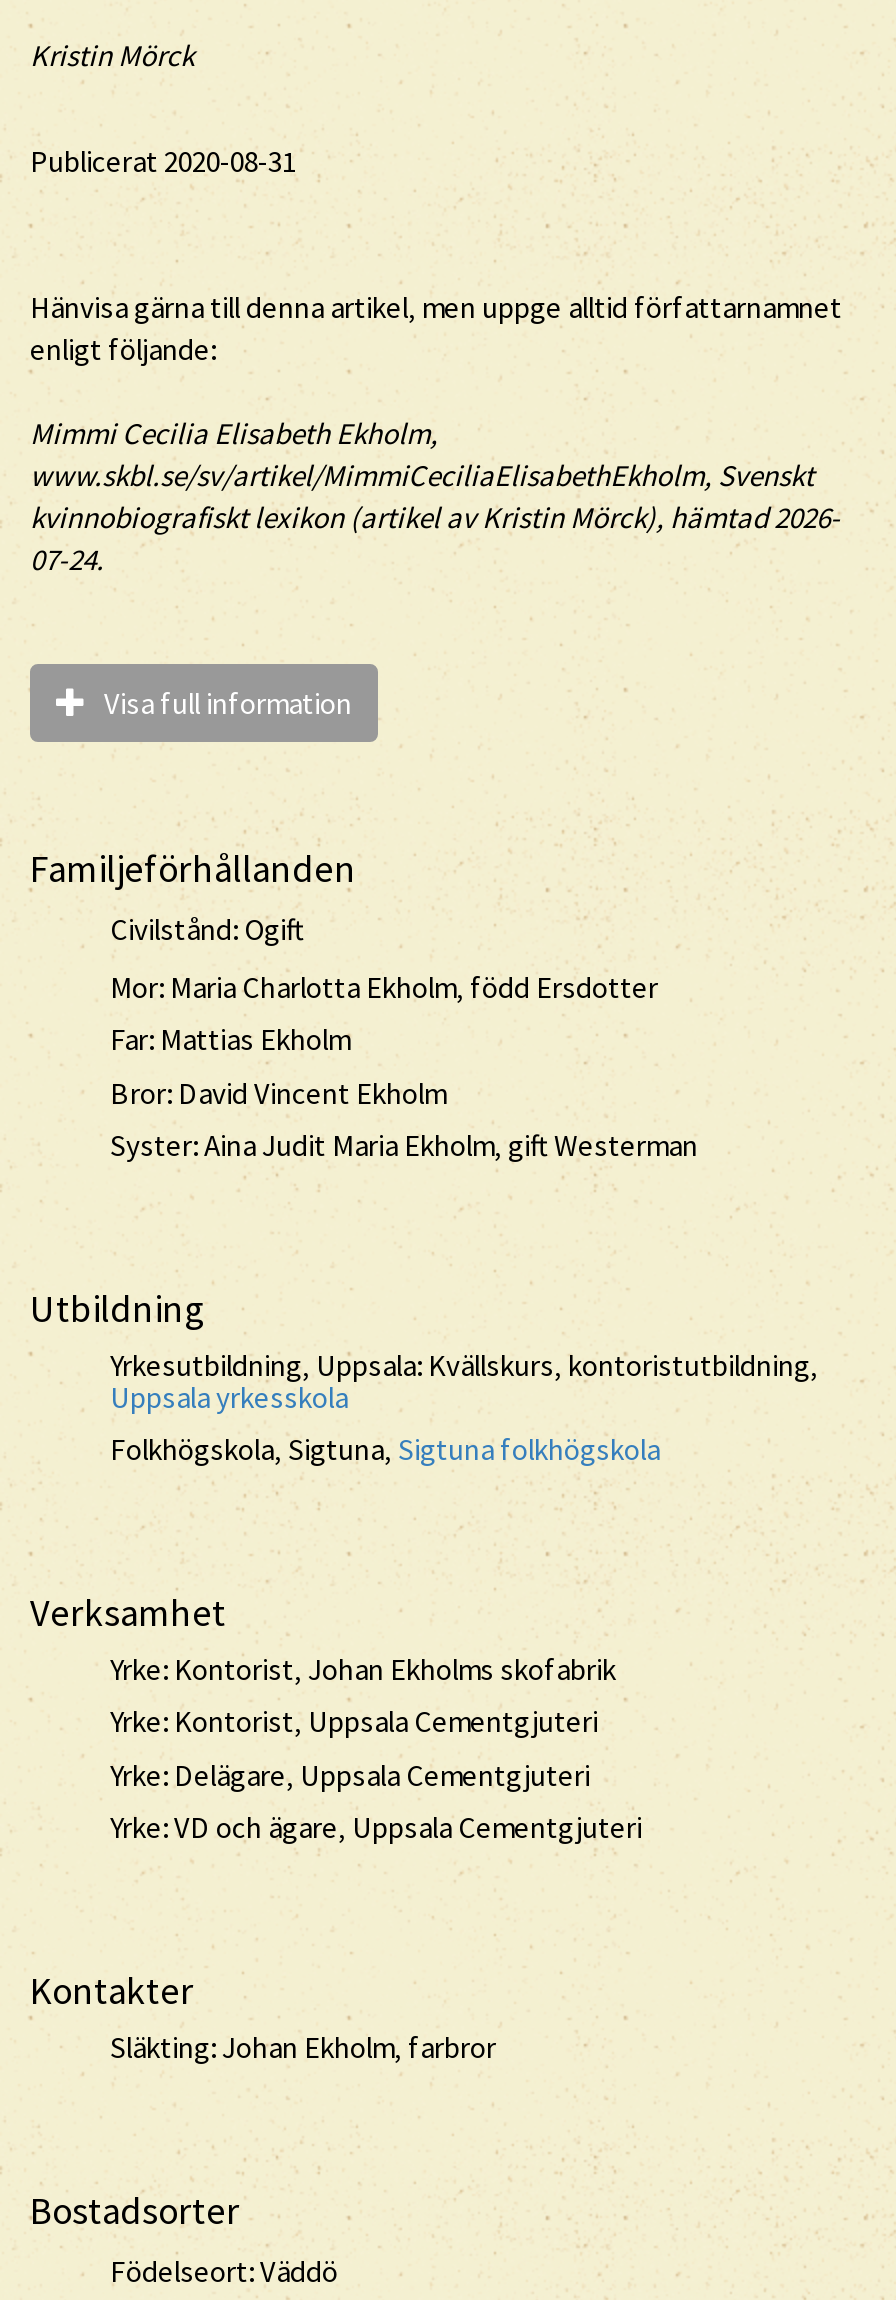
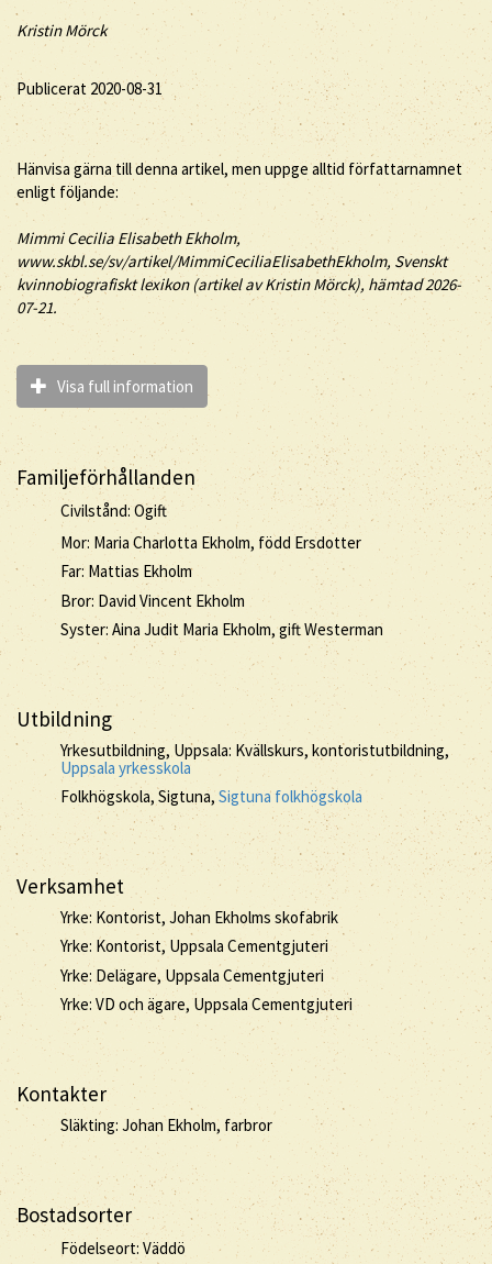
[30,540,104,578] 07-24. -> [16,297,57,318] 07-21.

